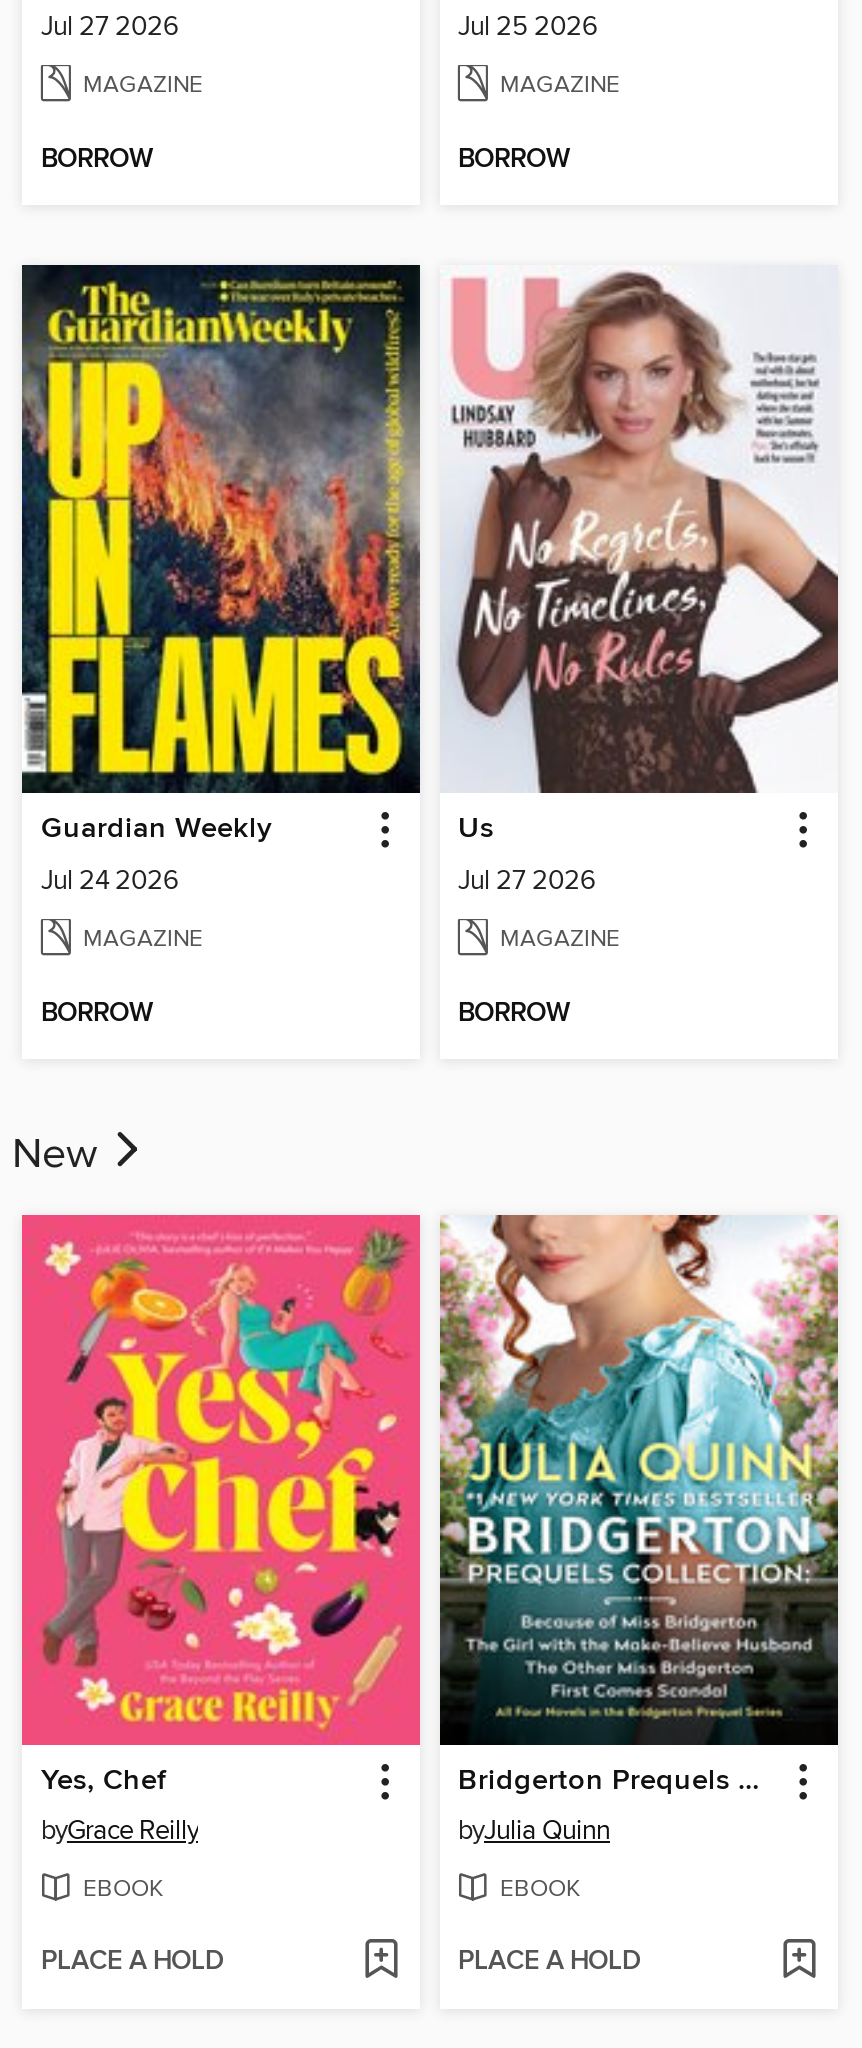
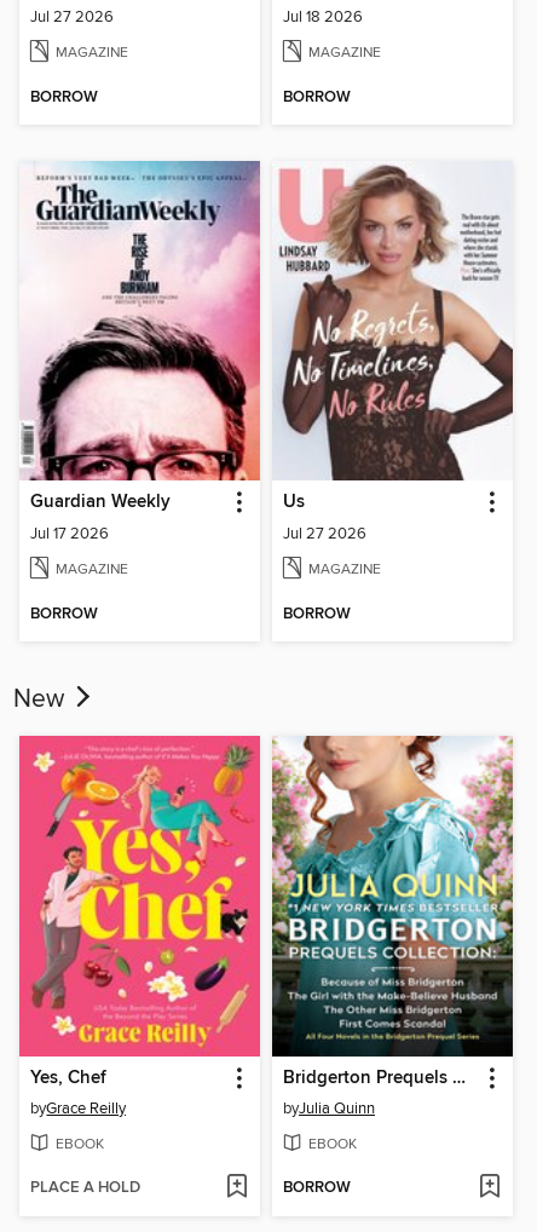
[458,11,598,43] Jul 25 2026 -> [283,7,363,27] Jul 18 2026
[20,263,422,898] [image] | Jul 24 2026 -> [19,160,261,544] [image] | Jul 17 2026
[458,1946,640,1980] PLACE A HOLD -> [283,1178,351,1199] BORROW

